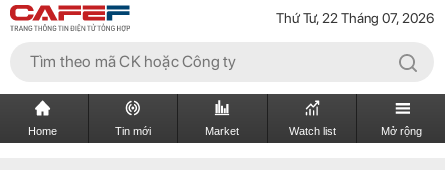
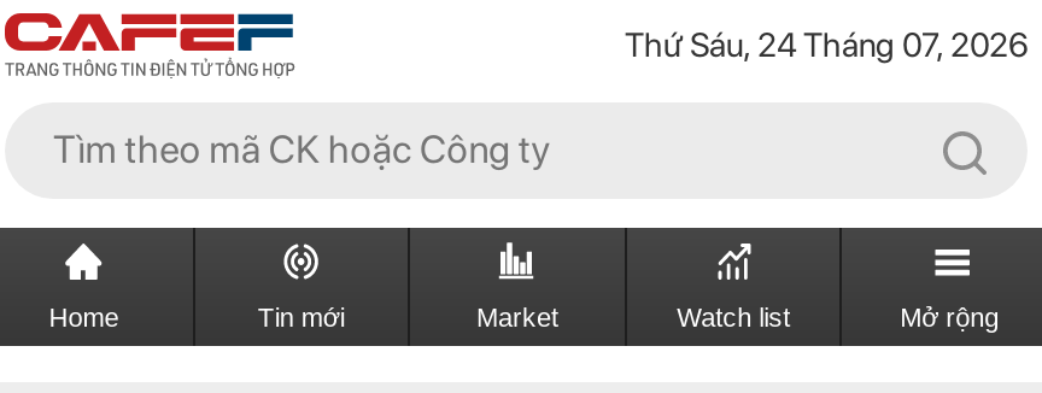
[276,10,434,26] Thứ Tư, 22 Tháng 07, 2026 -> [625,25,1028,64] Thứ Sáu, 24 Tháng 07, 2026

